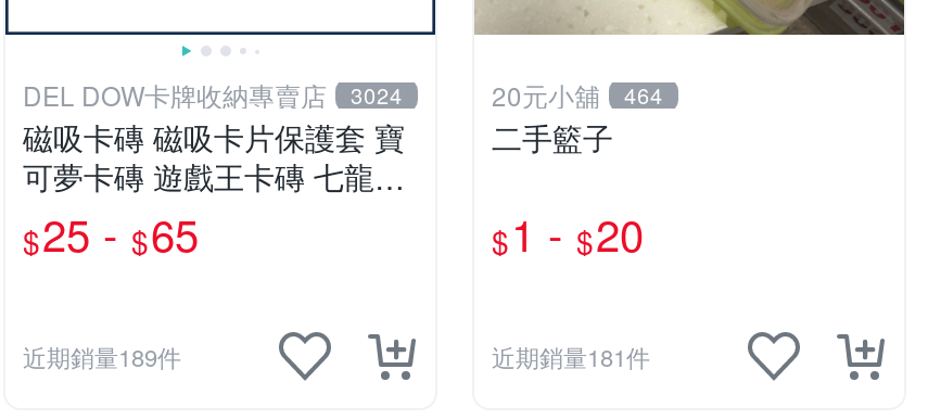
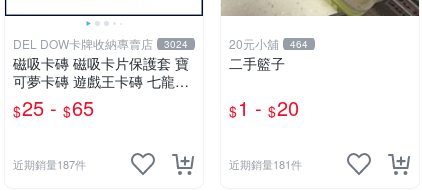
[23,339,181,374] 近期銷量189件 -> [13,156,86,172] 近期銷量187件

